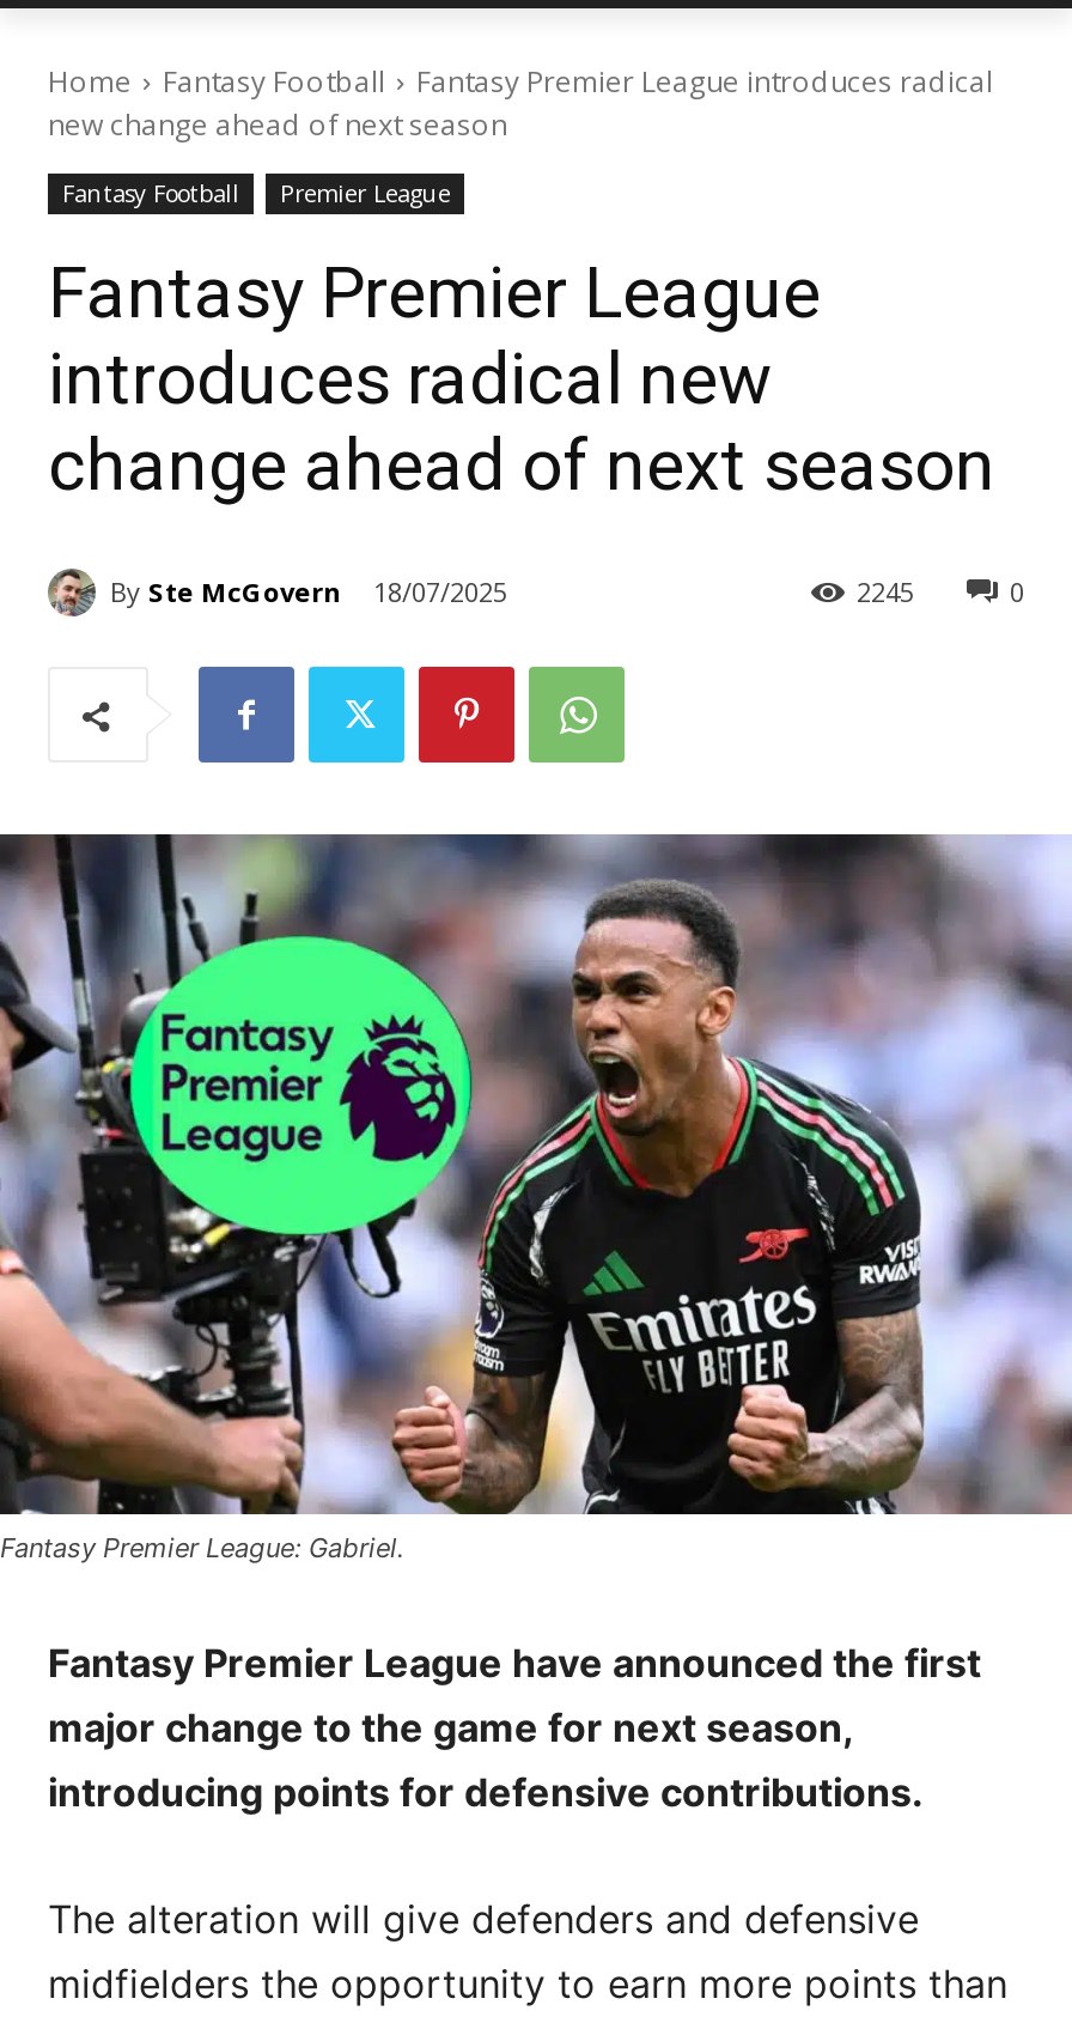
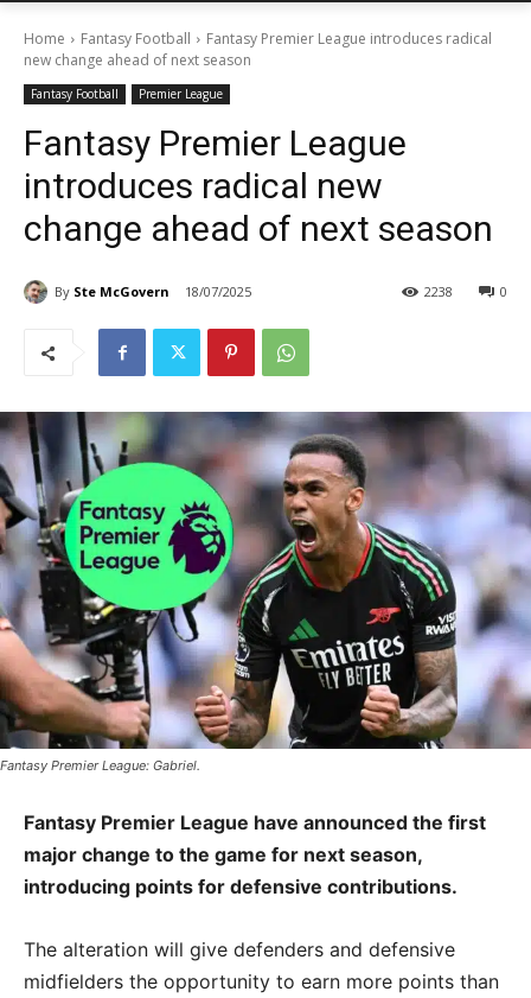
[857,574,914,610] 2245 -> [424,283,453,300] 2238

